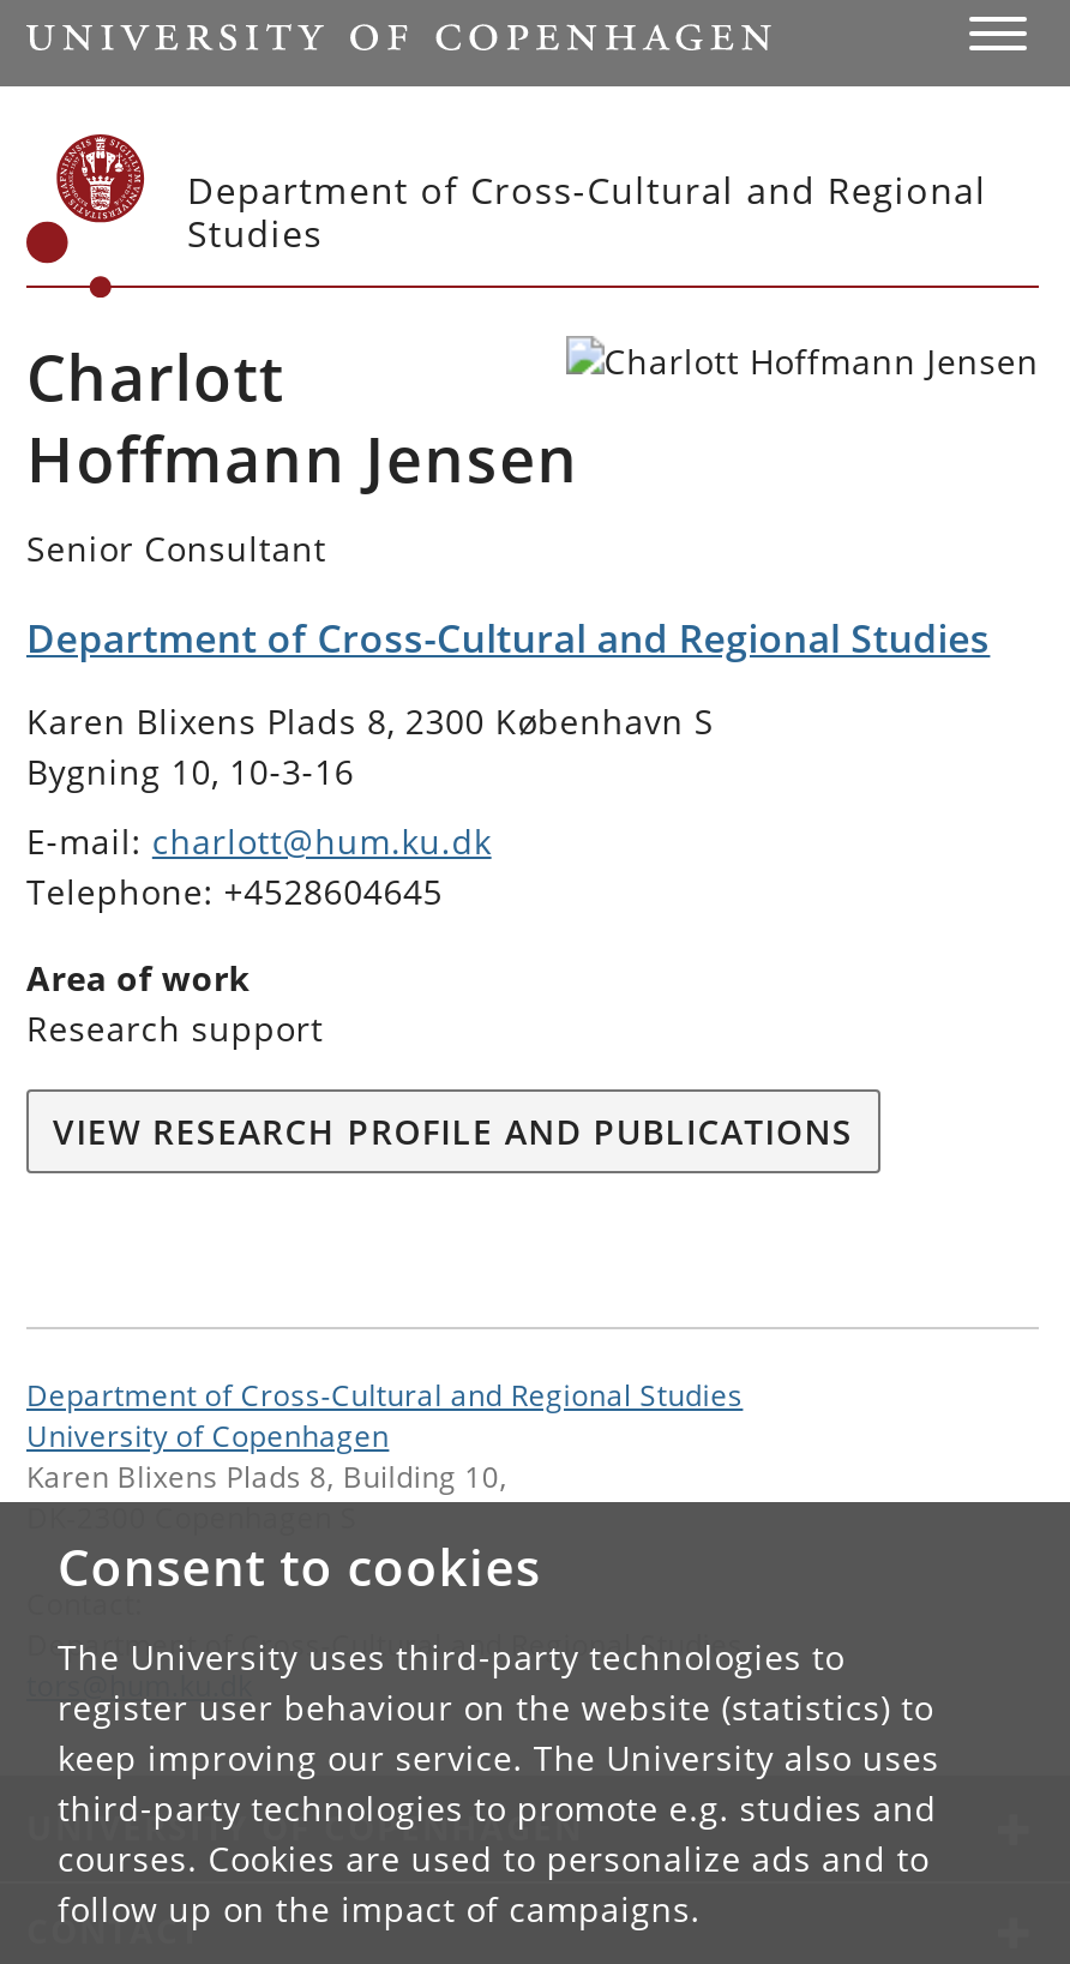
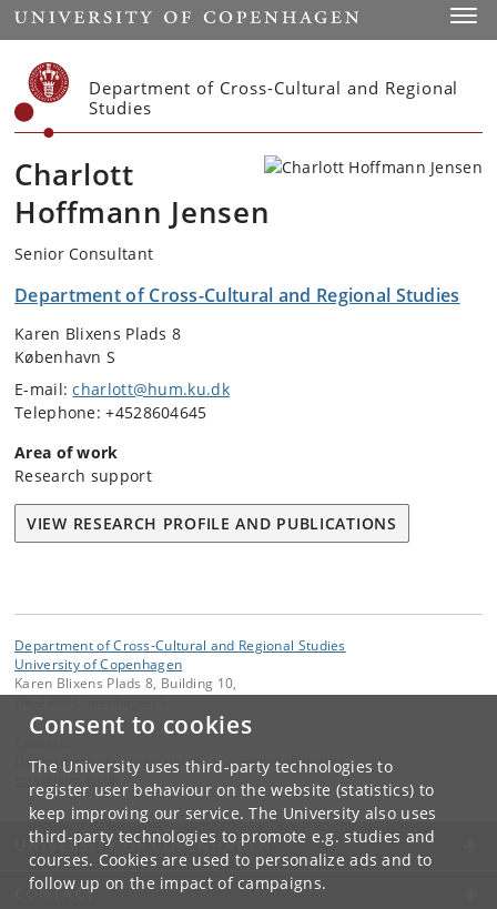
[26,698,714,794] Karen Blixens Plads 8, 2300 København S | Bygning 10, 10-3-16 -> [14,323,181,367] Karen Blixens Plads 8 | København S

